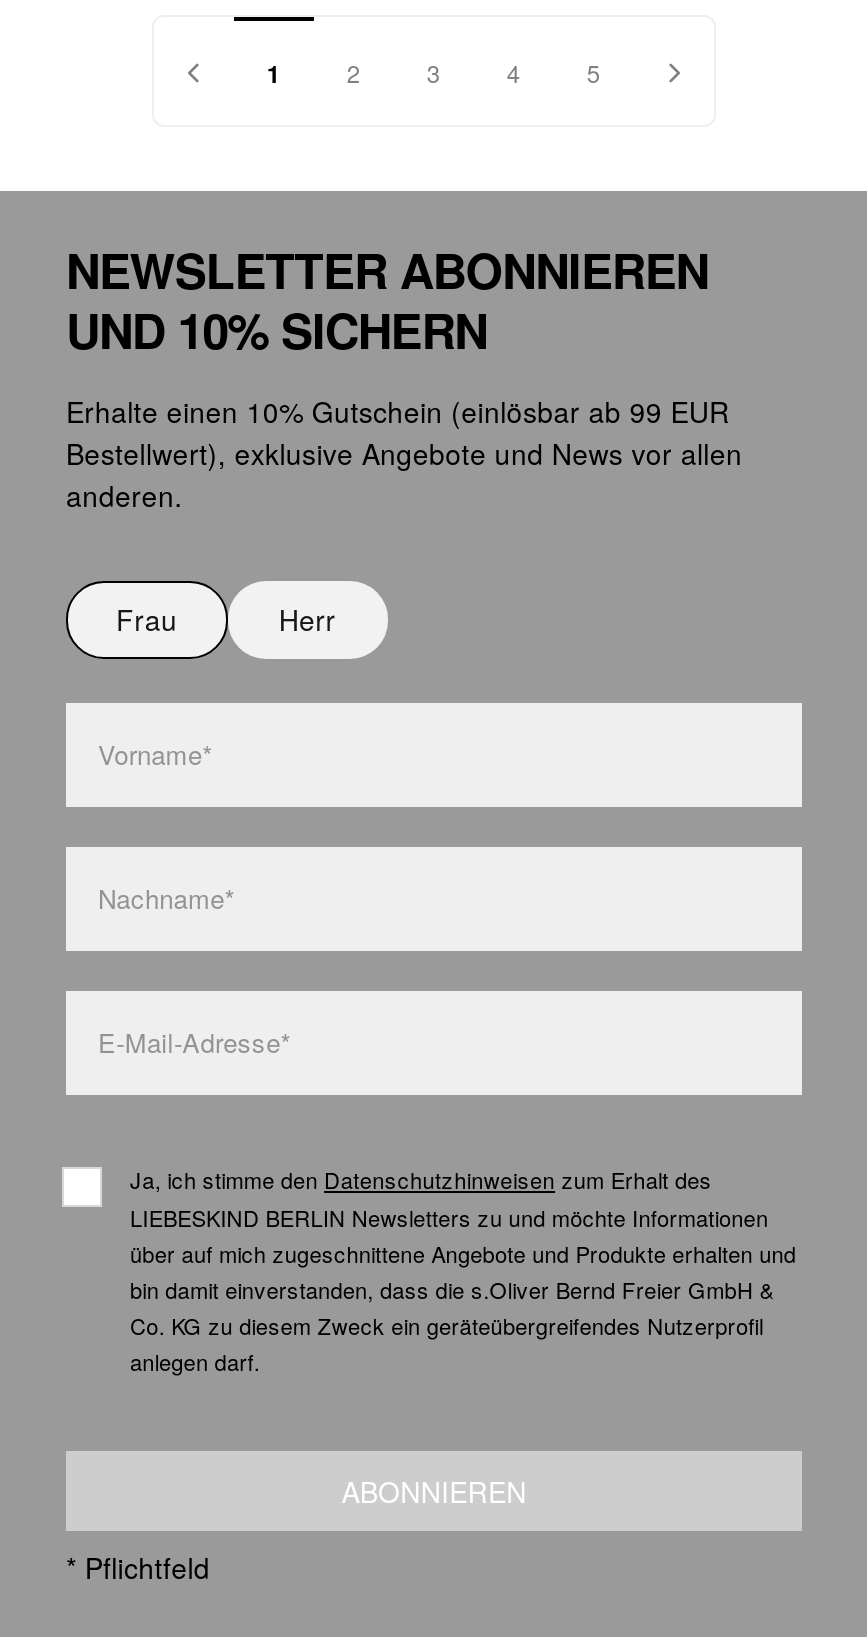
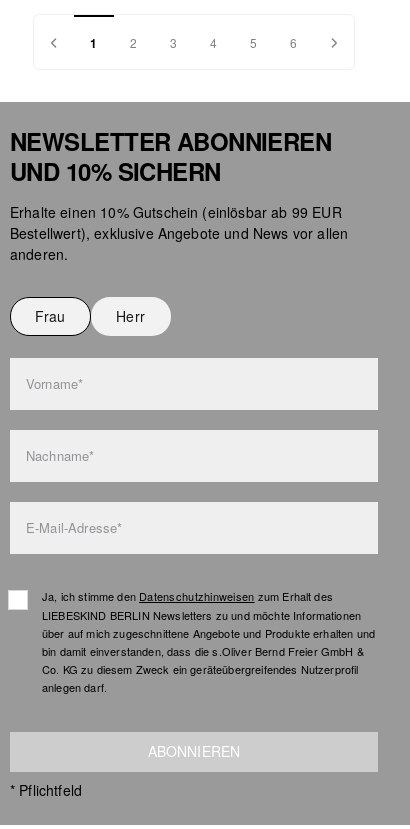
none -> [290,34,297,51] 6

